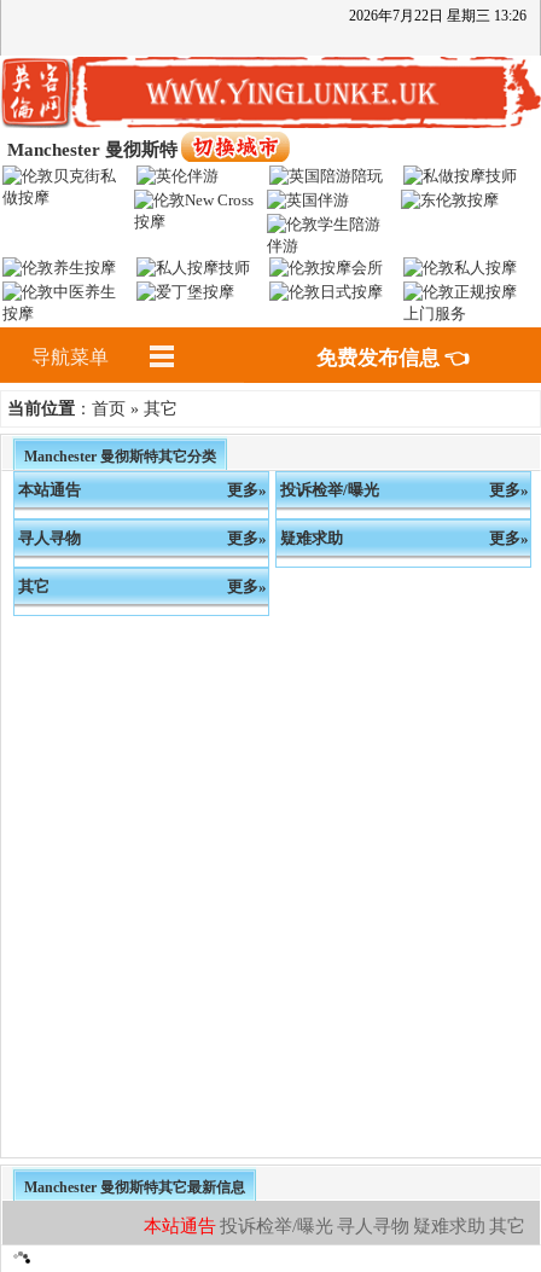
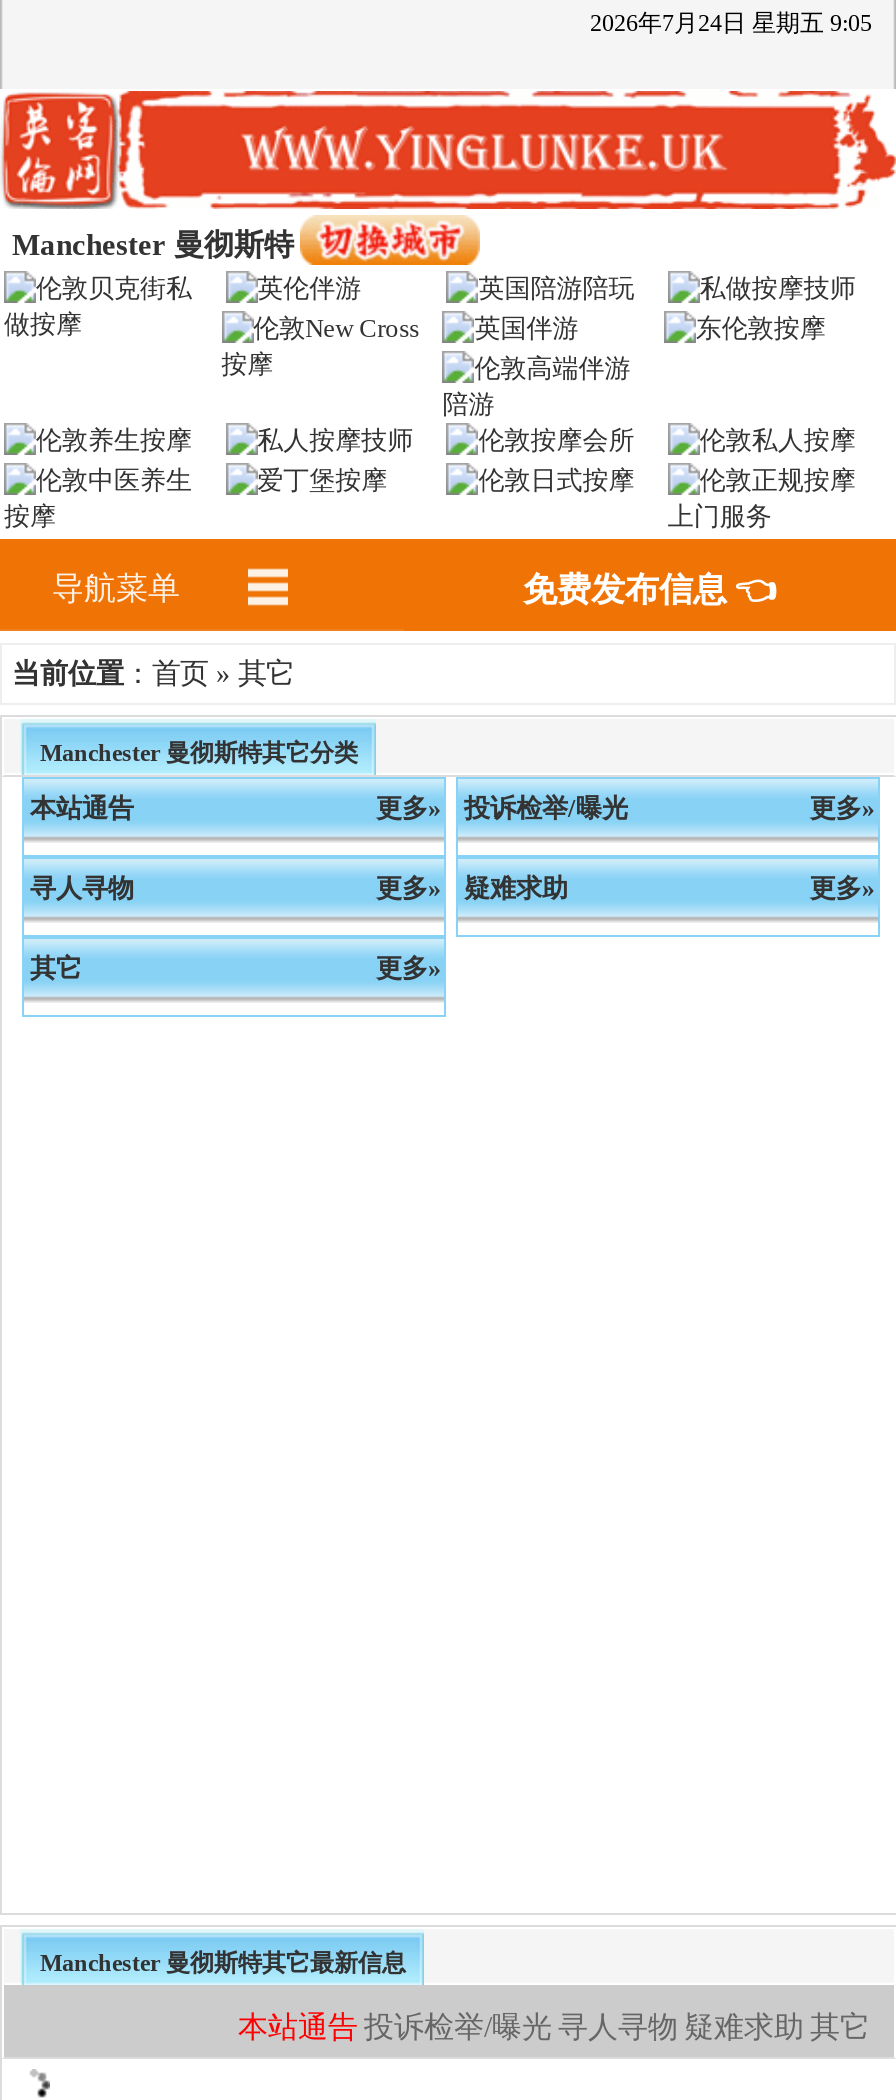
[349,7,527,24] 2026年7月22日星期三13:26 -> [590,9,872,37] 2026年7月24日星期五9:05

